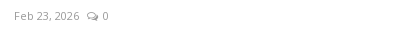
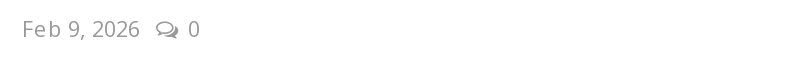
[14,8,109,23] Feb 23, 2026 0 -> [22,13,200,43] Feb 9, 2026 0

